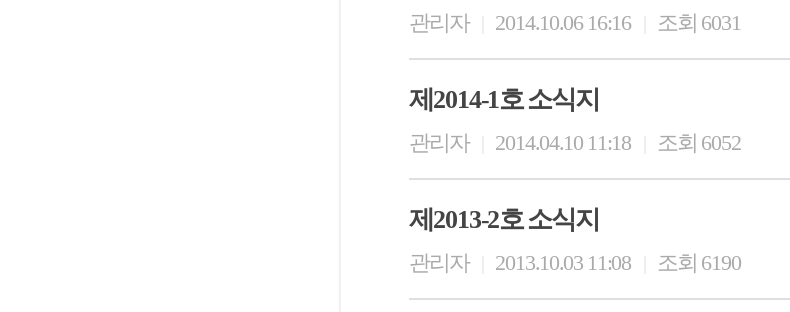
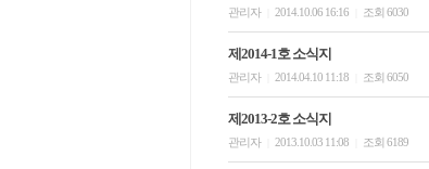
[409,10,741,34] 관리자 2014.10.06 16:16 조회 6031 -> [228,5,408,18] 관리자 2014.10.06 16:16 조회 6030
[409,130,741,154] 관리자 2014.04.10 11:18 조회 6052 -> [228,70,408,83] 관리자 2014.04.10 11:18 조회 6050
[409,250,741,274] 관리자 2013.10.03 11:08 조회 6190 -> [228,135,408,148] 관리자 2013.10.03 11:08 조회 6189

